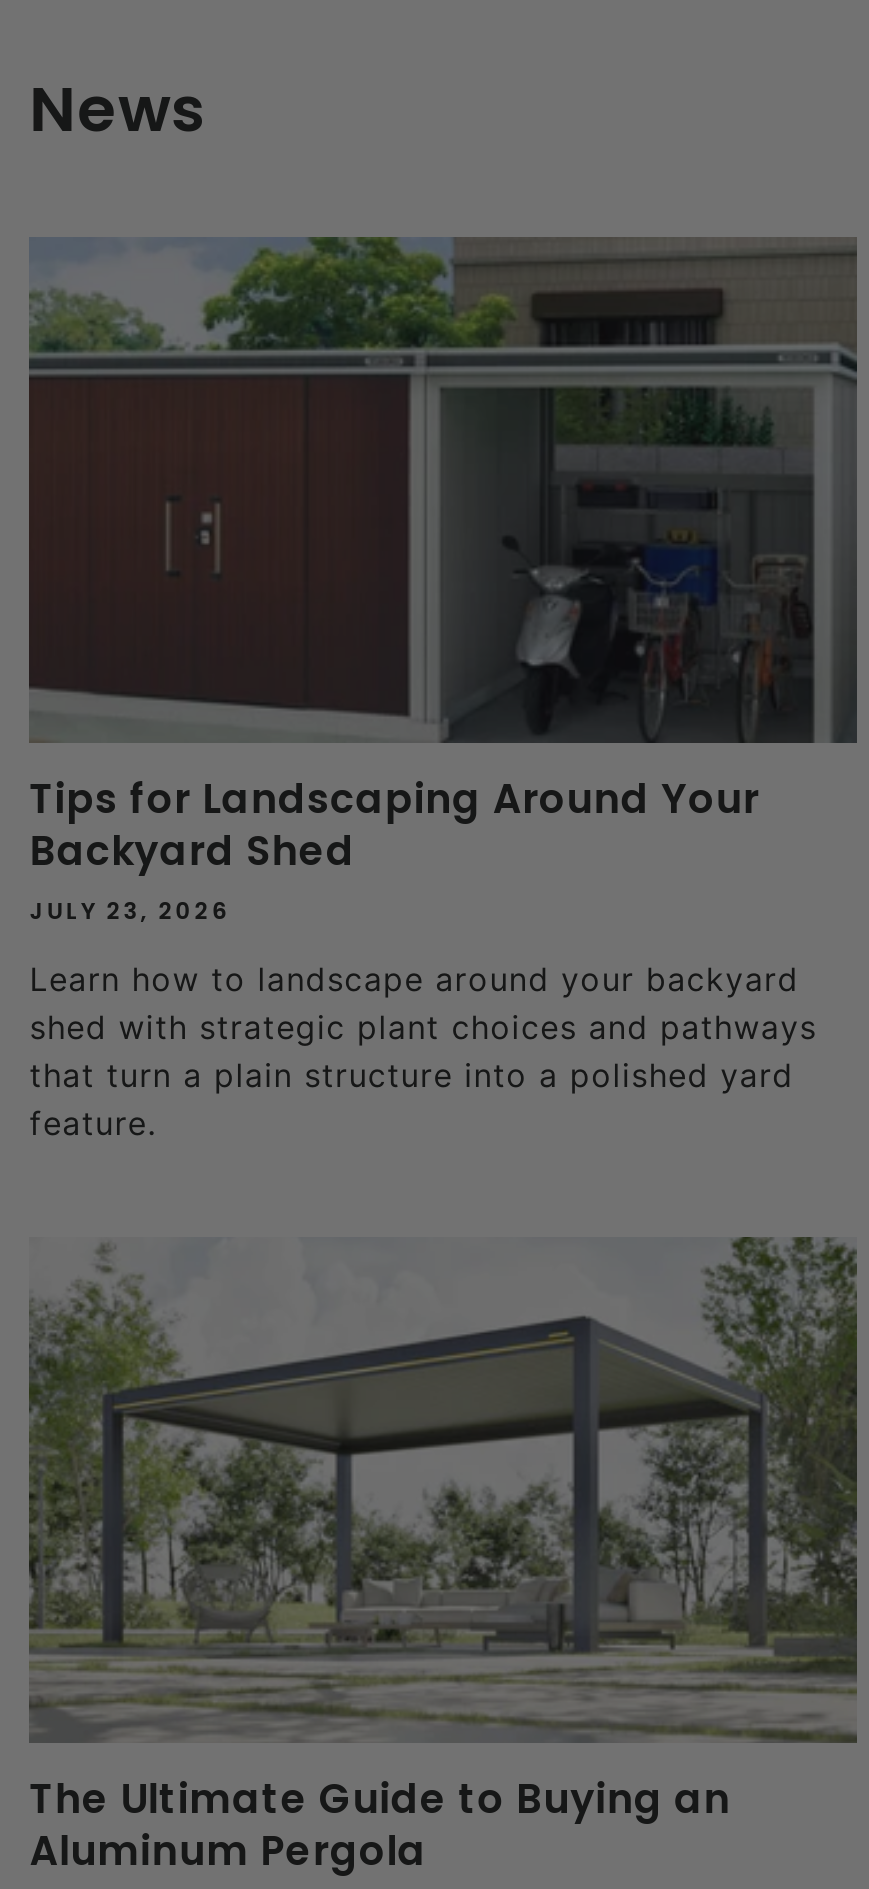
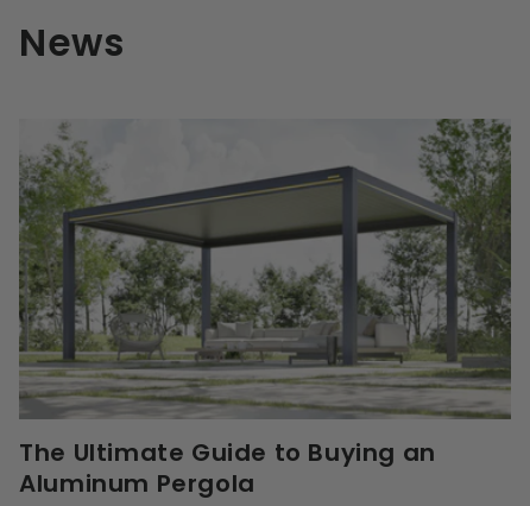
[27,235,859,1142] [image] | Tips for Landscaping Around Your | Backyard Shed | JULY 23, 2026 | Learn how to landscape around your backyard | shed with strategic plant choices and pathways | that turn a plain structure into a polished yard | feature. -> none

